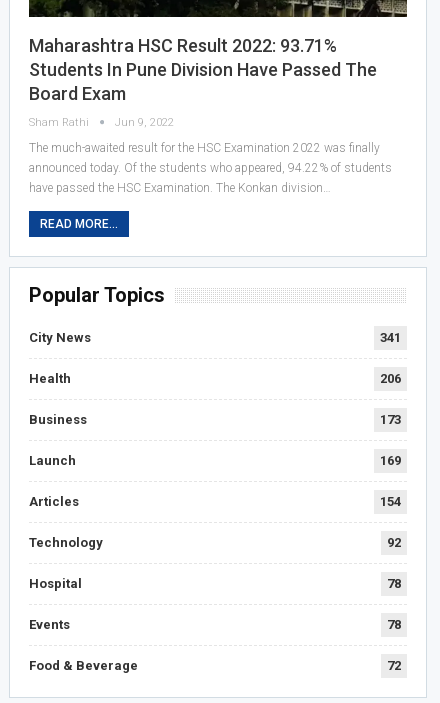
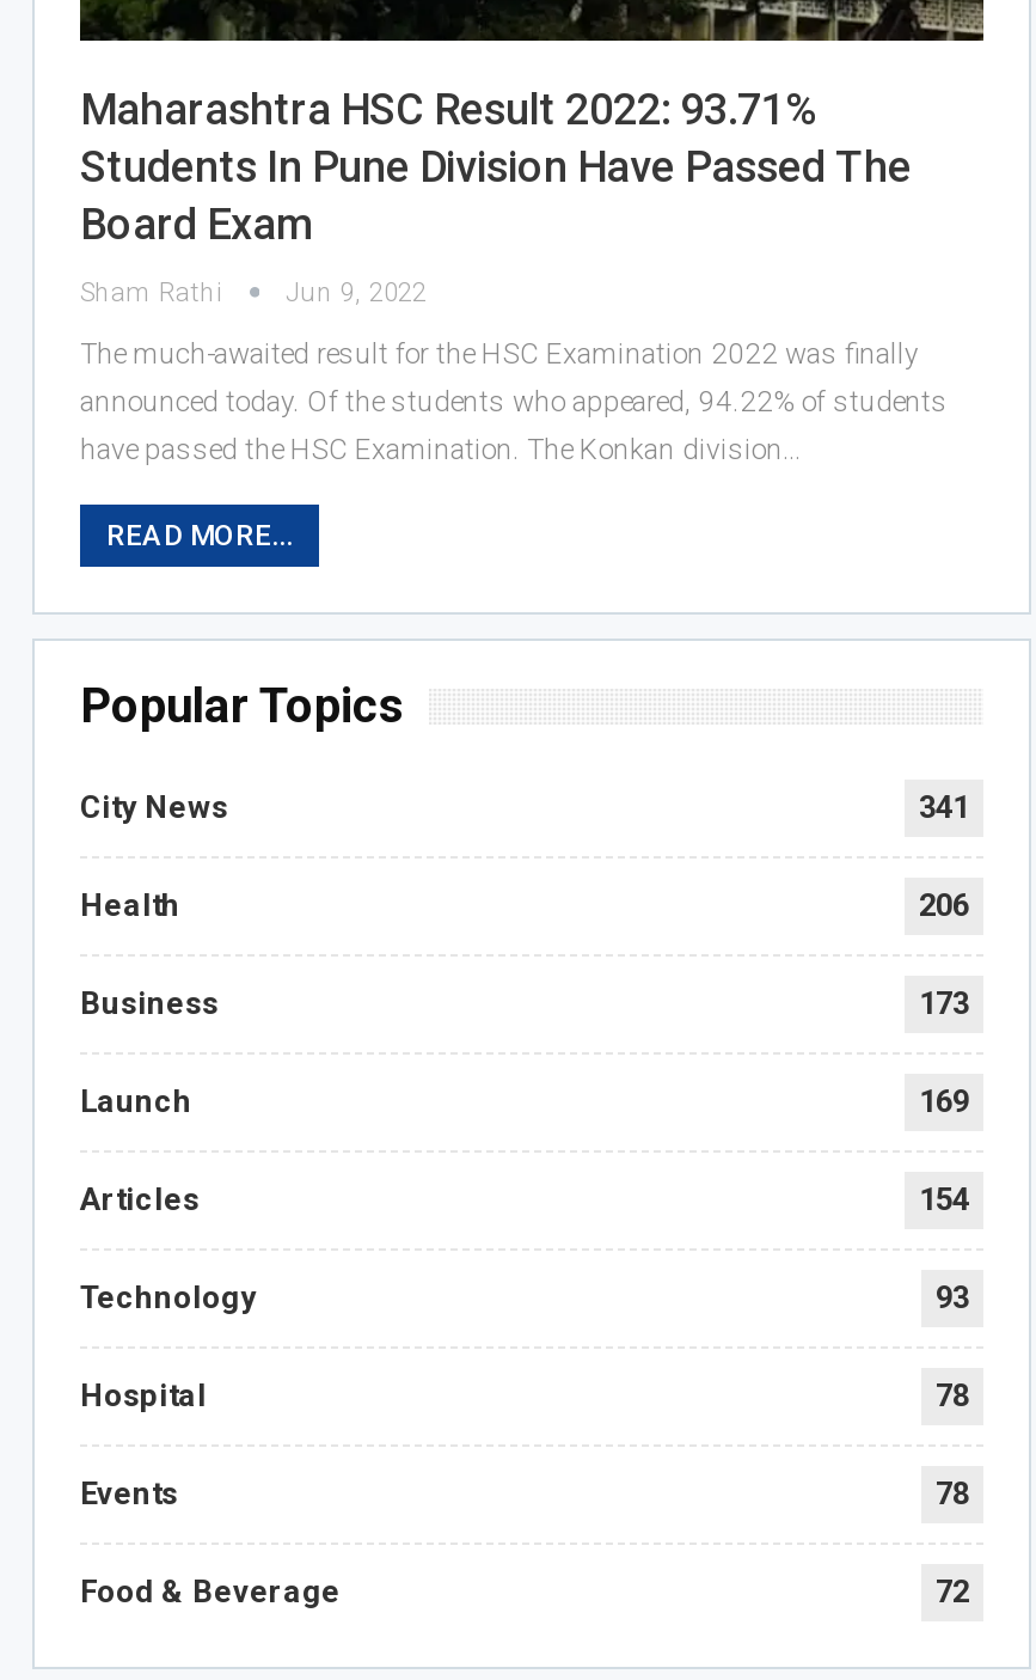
[387,534,401,549] 92 -> [936,1278,969,1314] 93

